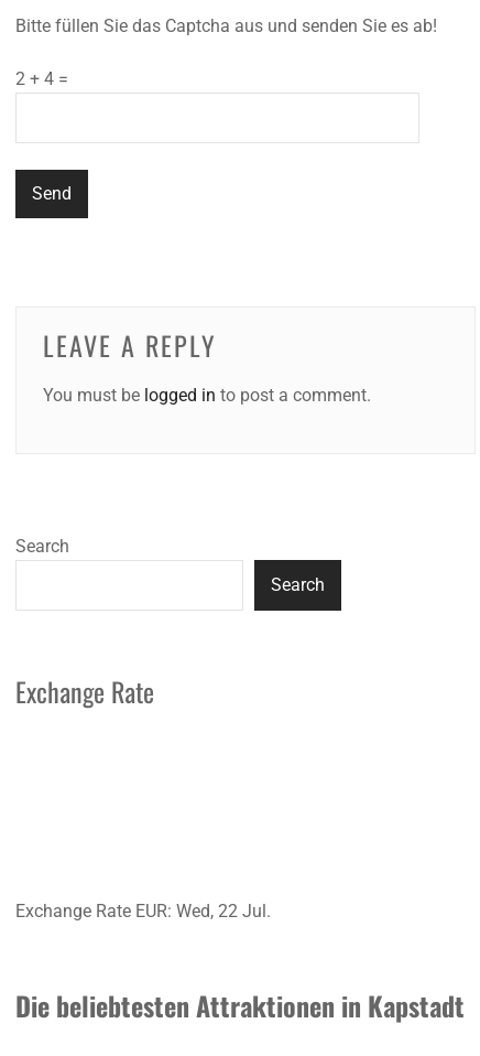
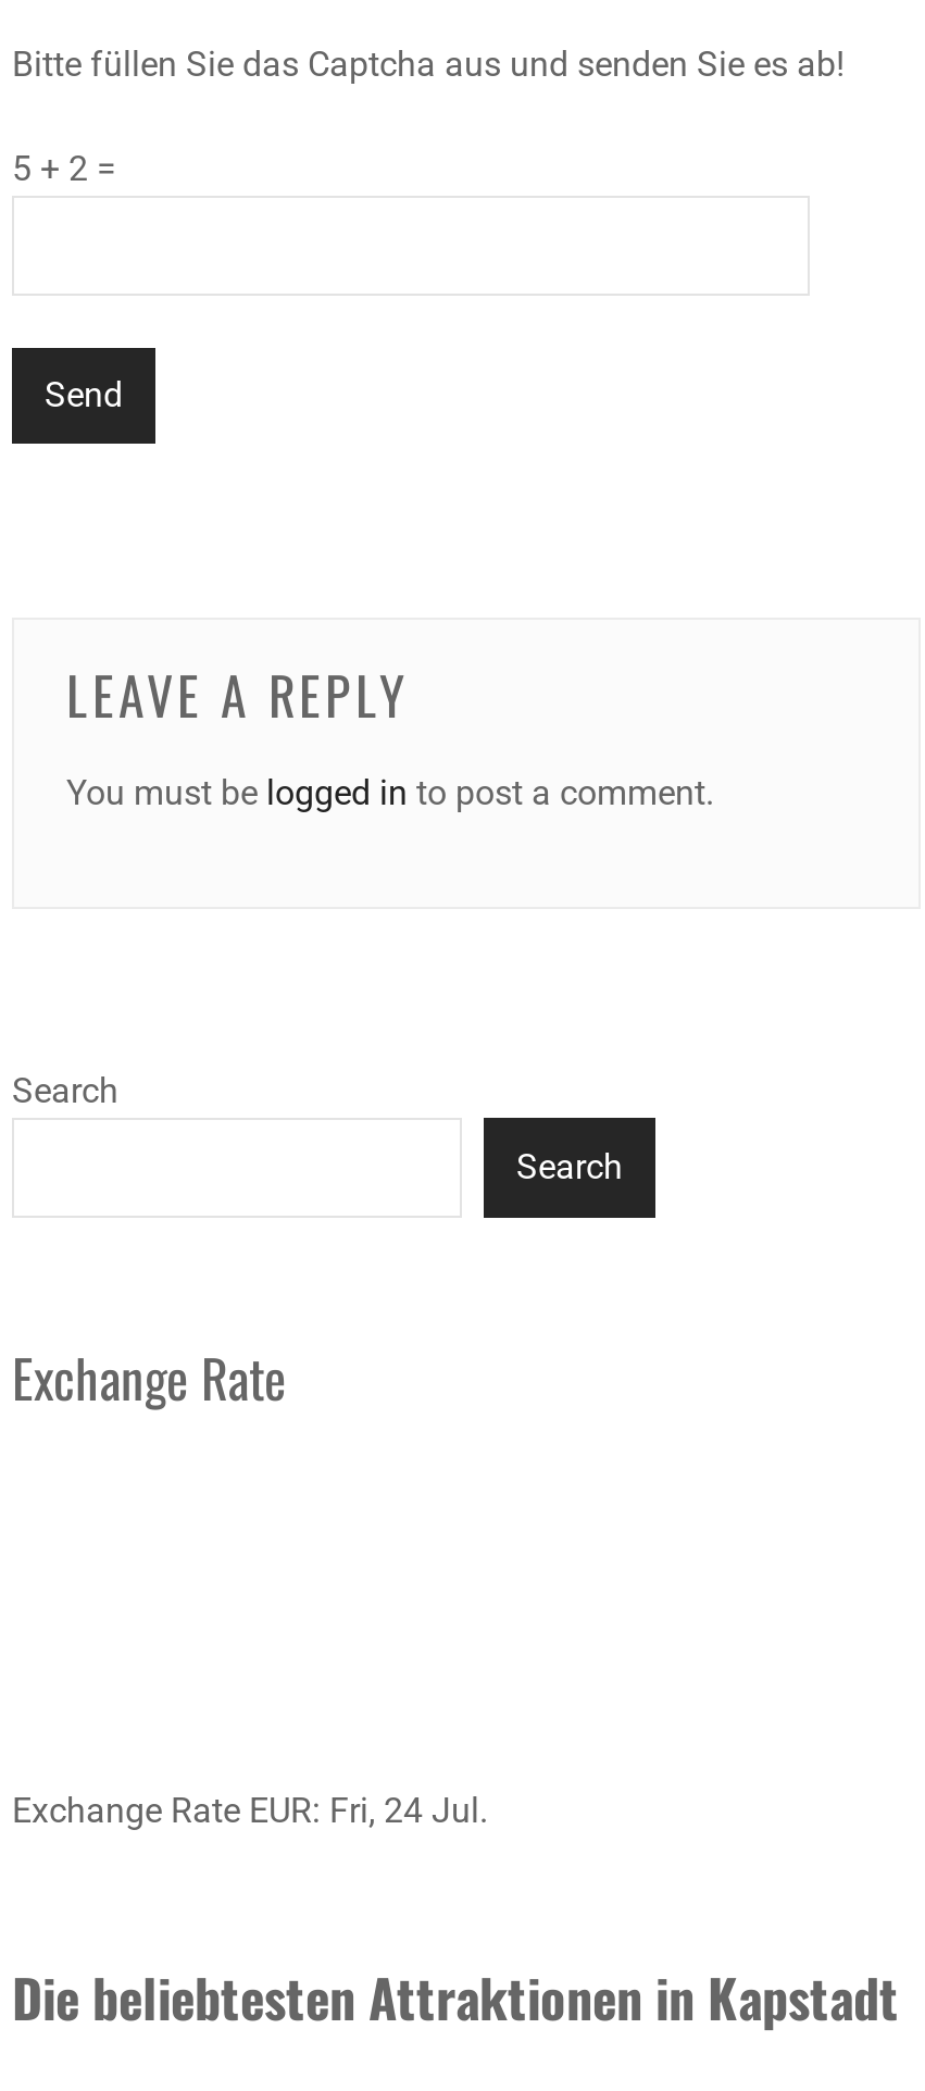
[15,69,68,90] 2 + 4 = -> [12,148,116,190] 5 + 2 =
[15,901,271,922] Exchange Rate EUR: Wed, 22 Jul. -> [12,1790,488,1832] Exchange Rate EUR: Fri, 24 Jul.

